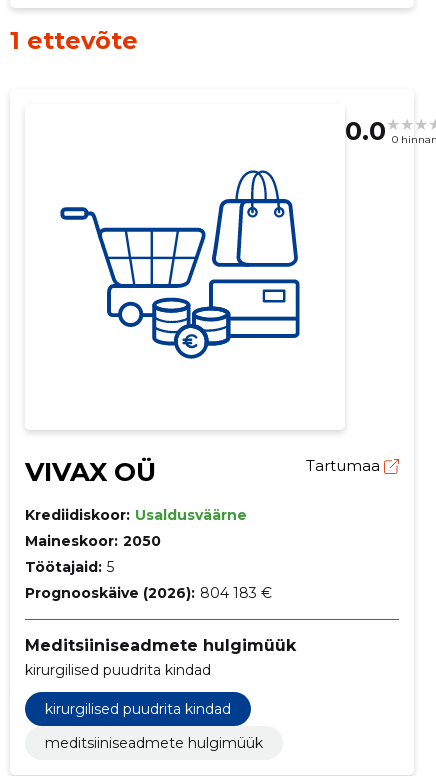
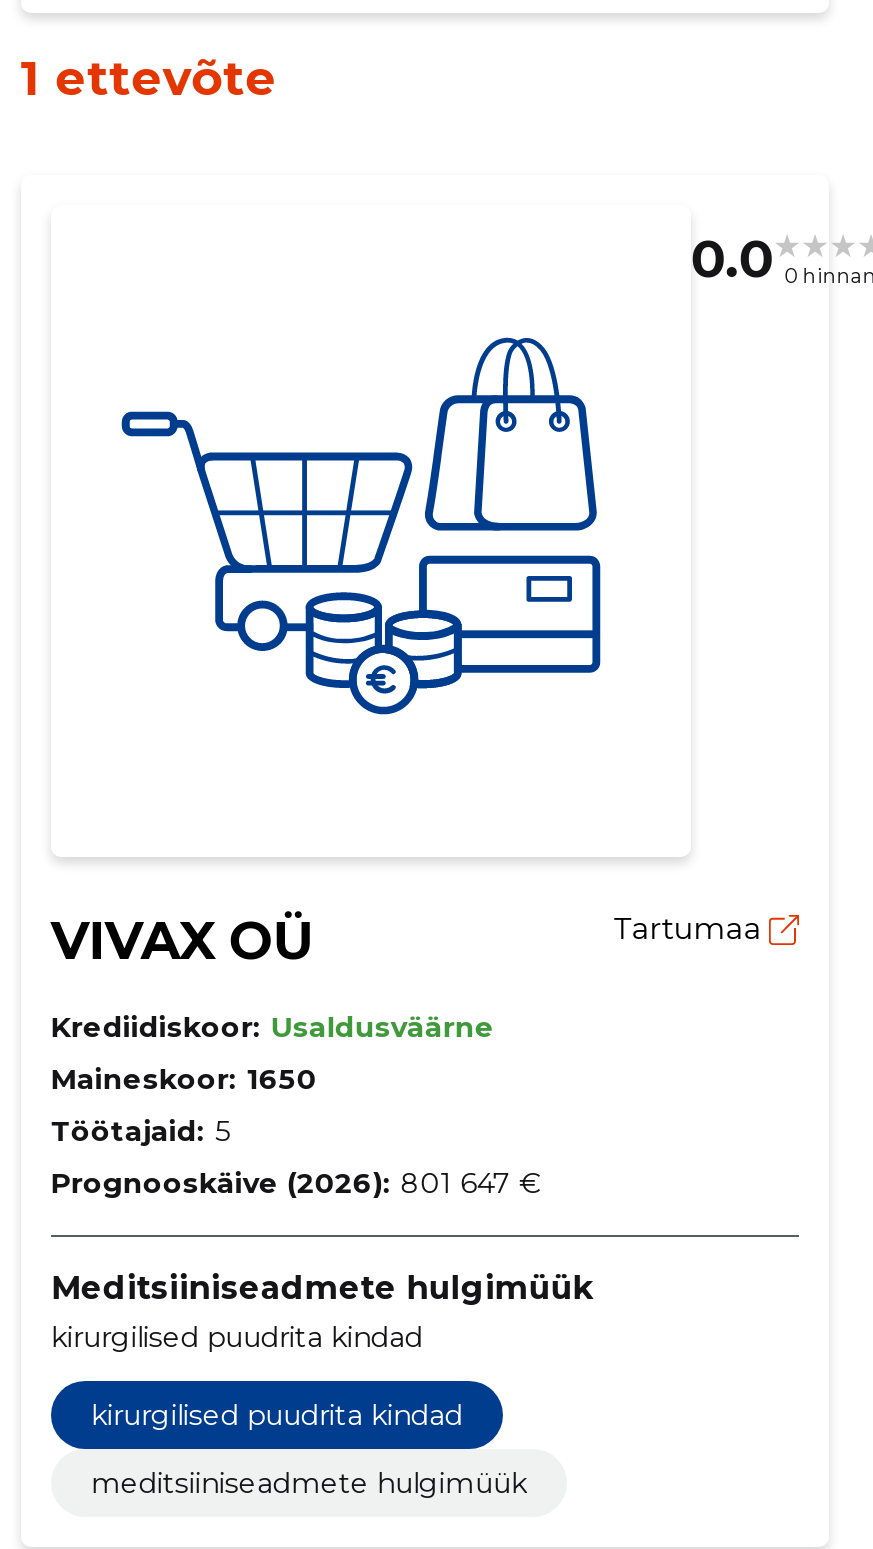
[25,532,161,550] Maineskoor: 2050 -> [51,1061,317,1097] Maineskoor: 1650
[25,584,272,602] Prognooskäive (2026): 804 183 € -> [51,1165,541,1201] Prognooskäive (2026): 801 647 €

